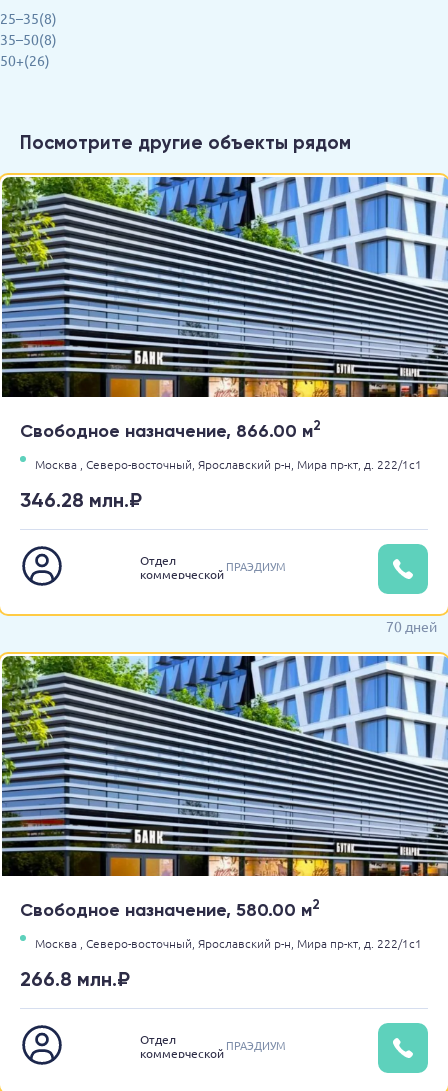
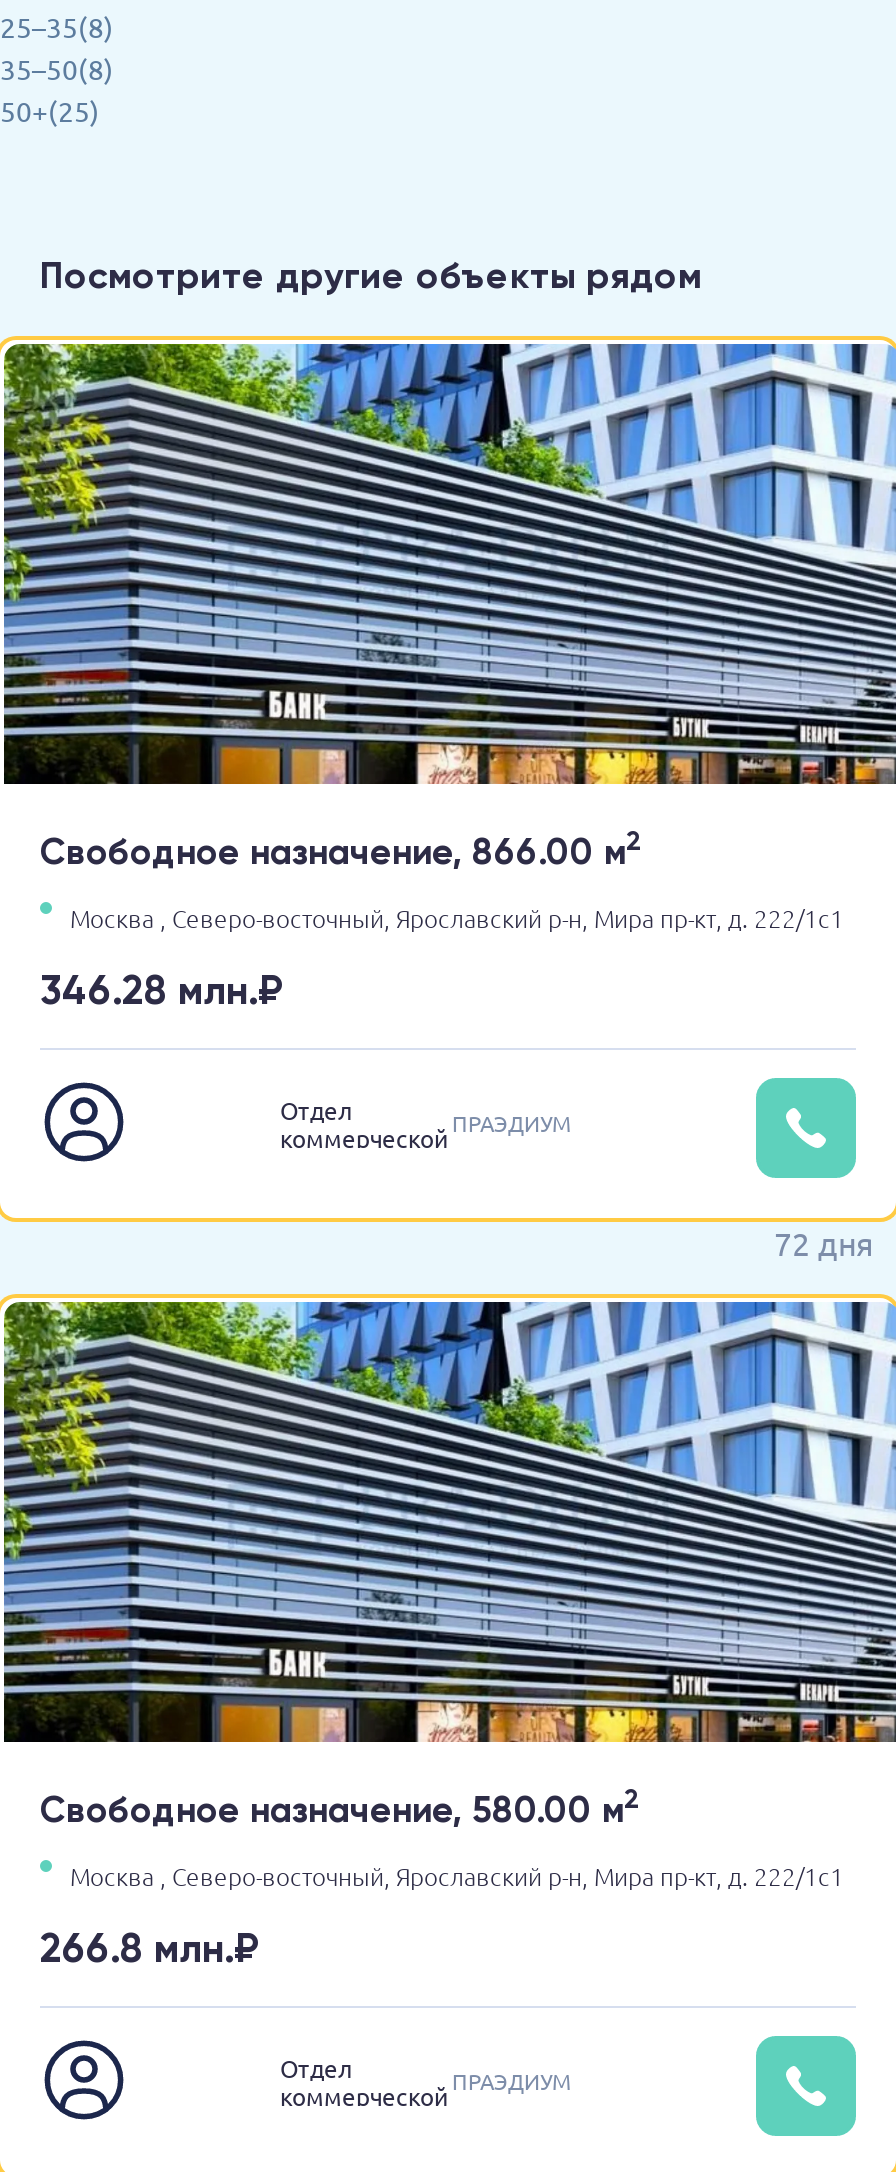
[0,51,50,69] 50+(26) -> [0,92,100,128] 50+(25)
[386,617,437,635] 70 дней -> [774,1222,874,1262] 72 дня

